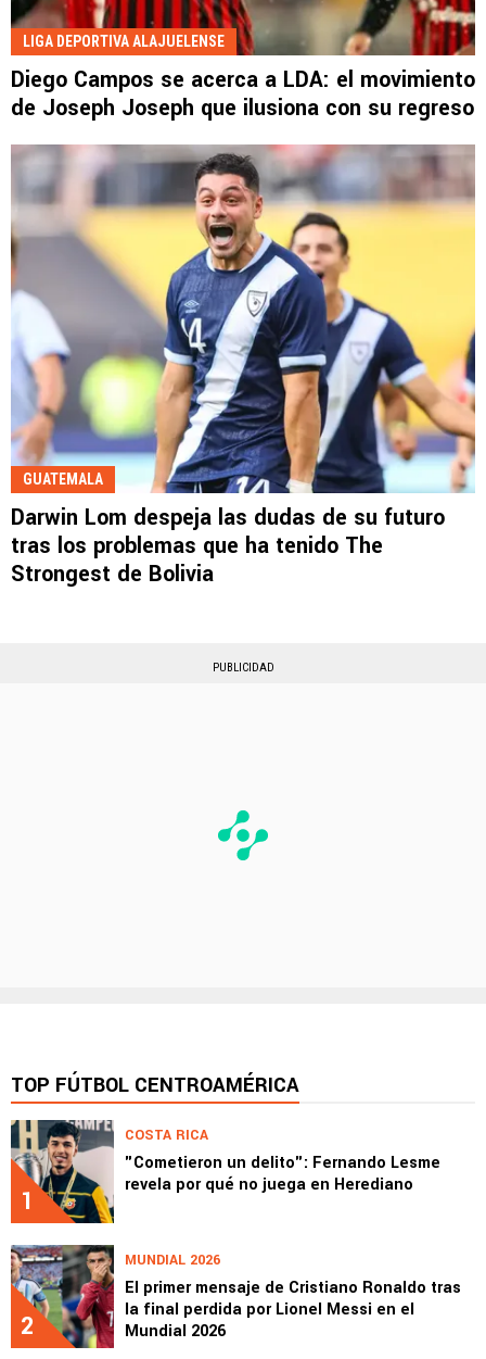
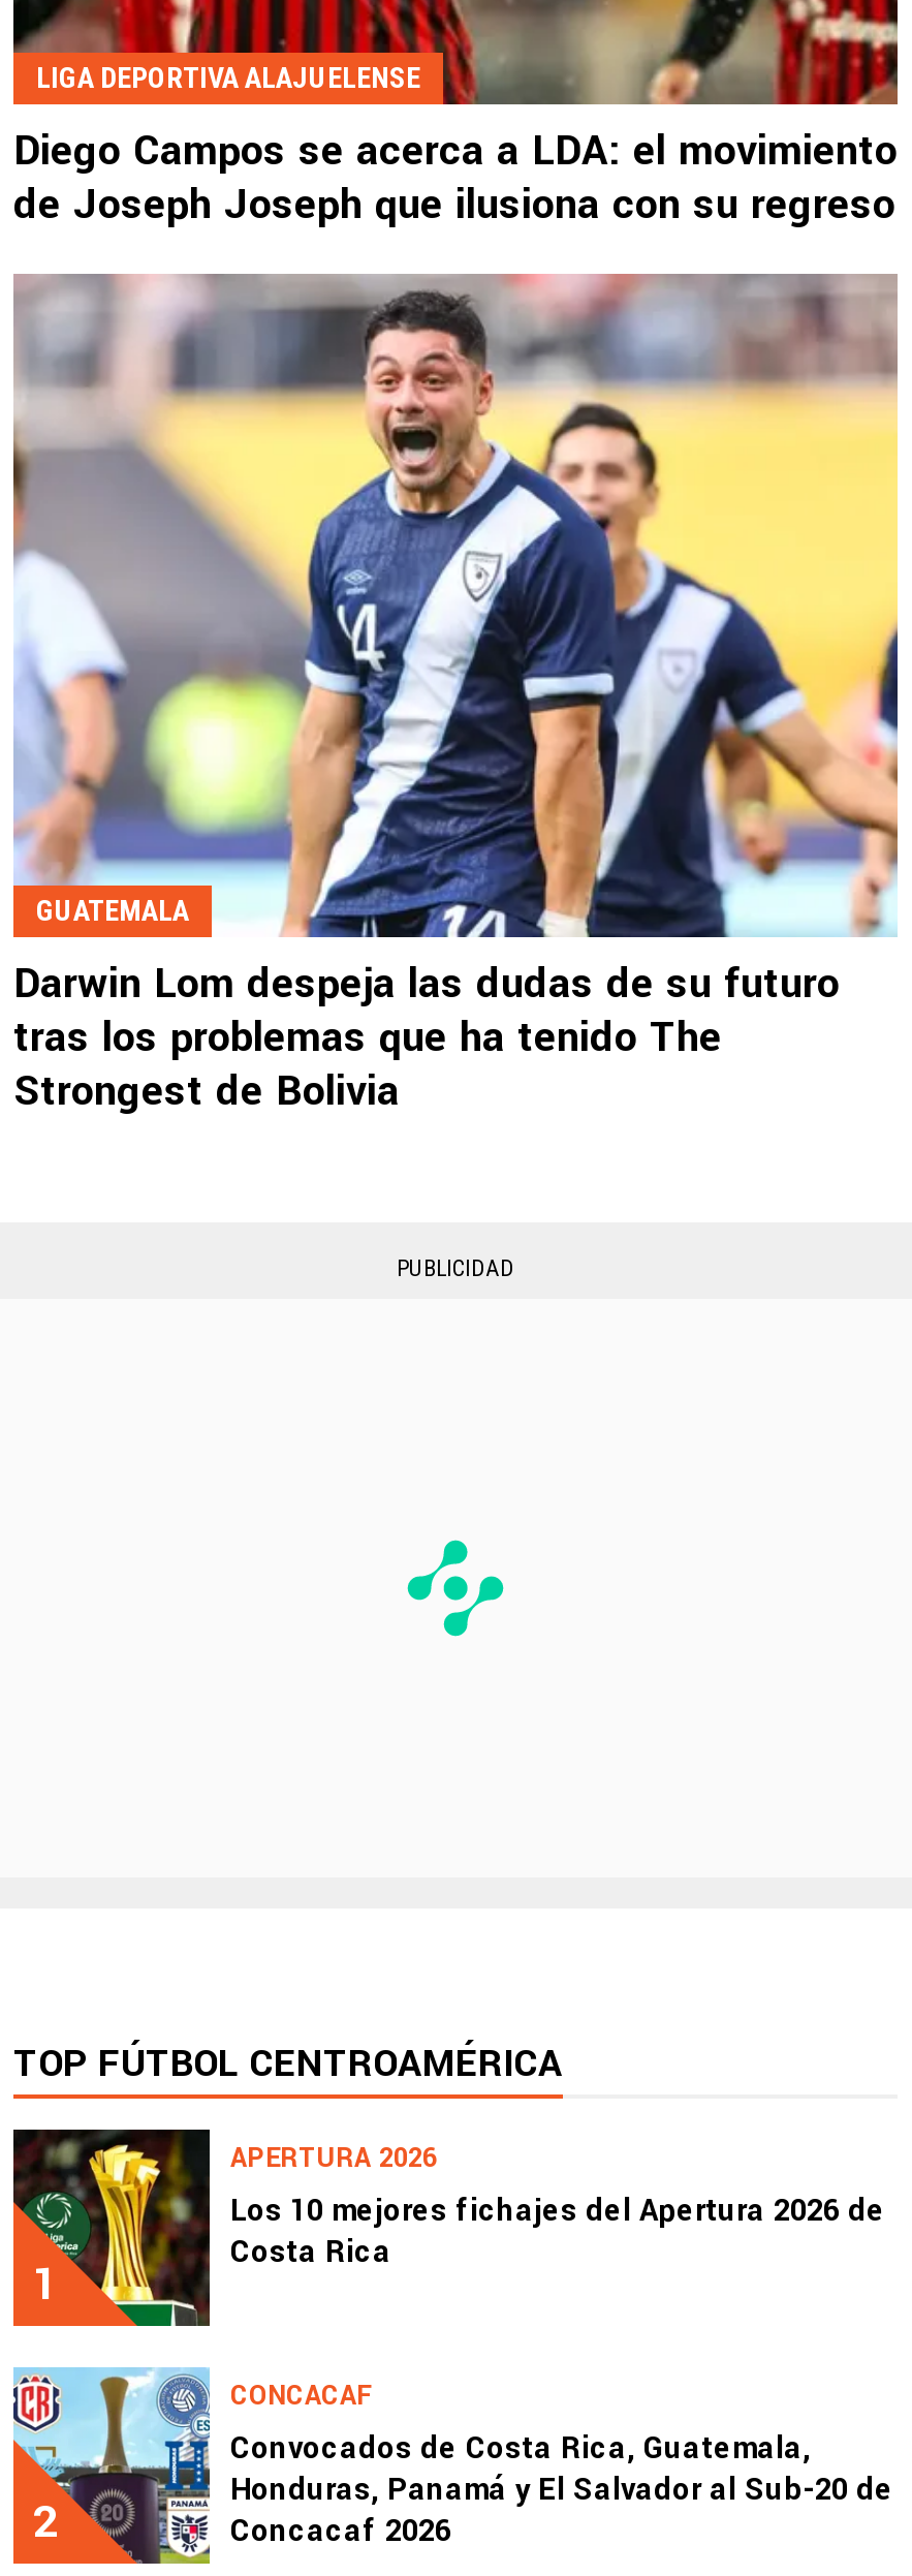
[11,1119,440,1224] [image] | COSTA RICA | "Cometieron un delito": Fernando Lesme | revela por qué no juega en Herediano -> [11,2127,885,2329] [image] | APERTURA 2026 | Los 10 mejores fichajes del Apertura 2026 de | Costa Rica
[10,1244,461,1349] [image] | MUNDIAL 2026 | El primer mensaje de Cristiano Ronaldo tras | la final perdida por Lionel Messi en el | Mundial 2026 -> [11,2366,893,2565] [image] | CONCACAF | Convocados de Costa Rica, Guatemala, | Honduras, Panamá y El Salvador al Sub-20 de | Concacaf 2026

